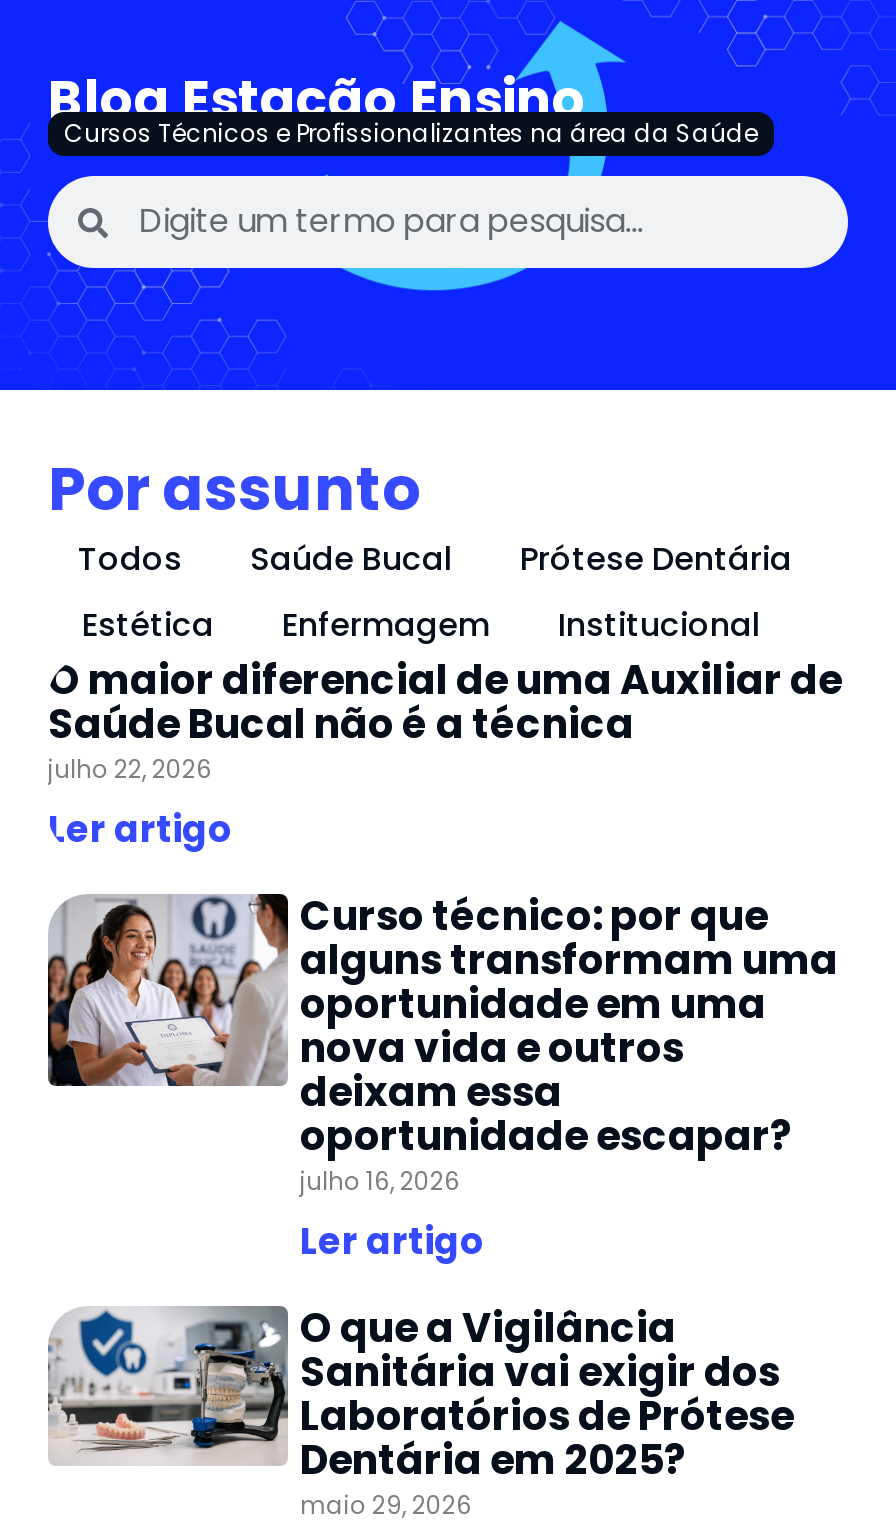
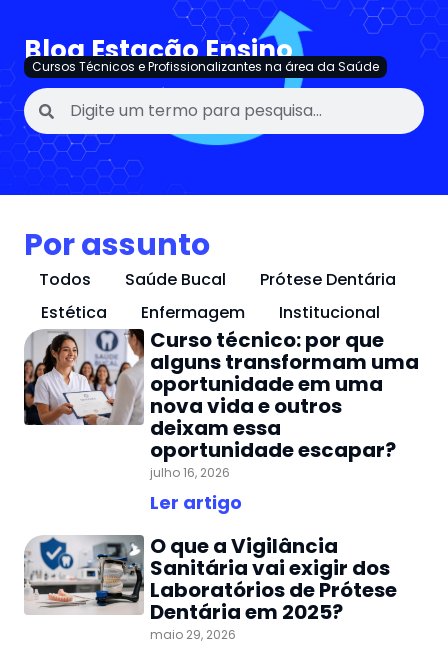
[48,652,842,854] O maior diferencial de uma Auxiliar de | Saúde Bucal não é a técnica | julho 22, 2026 | Ler artigo -> none

